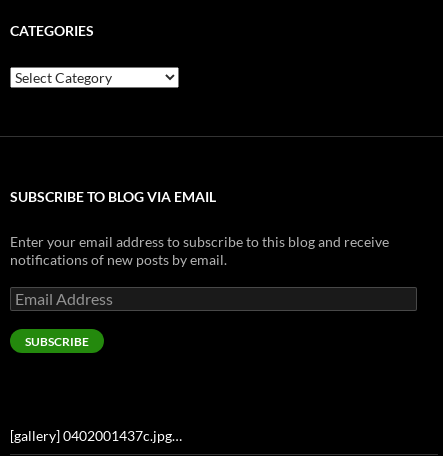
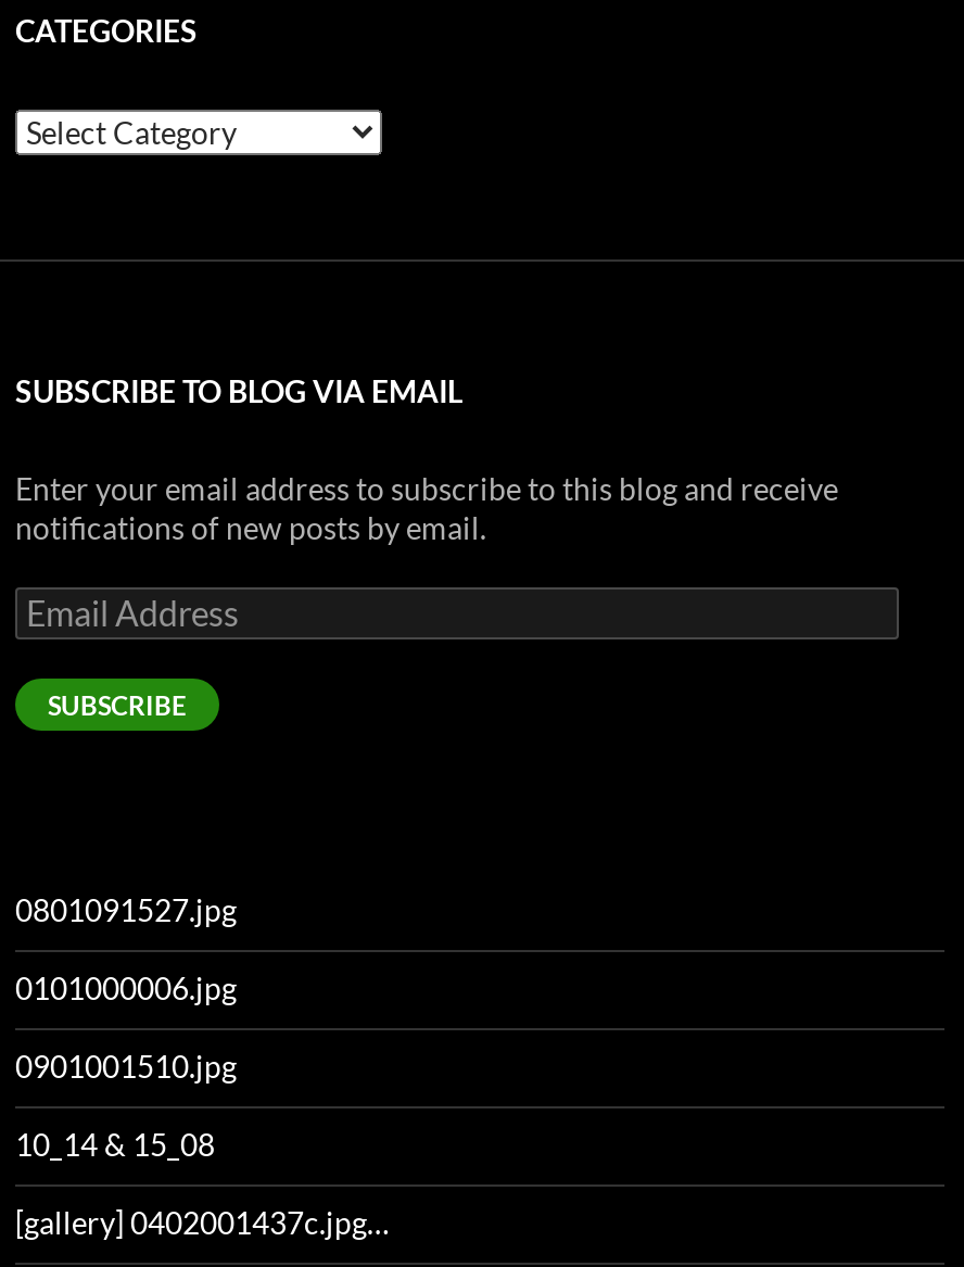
none -> [15,891,237,1162] 0801091527.jpg | 0101000006.jpg | 0901001510.jpg | 10_14 & 15_08

